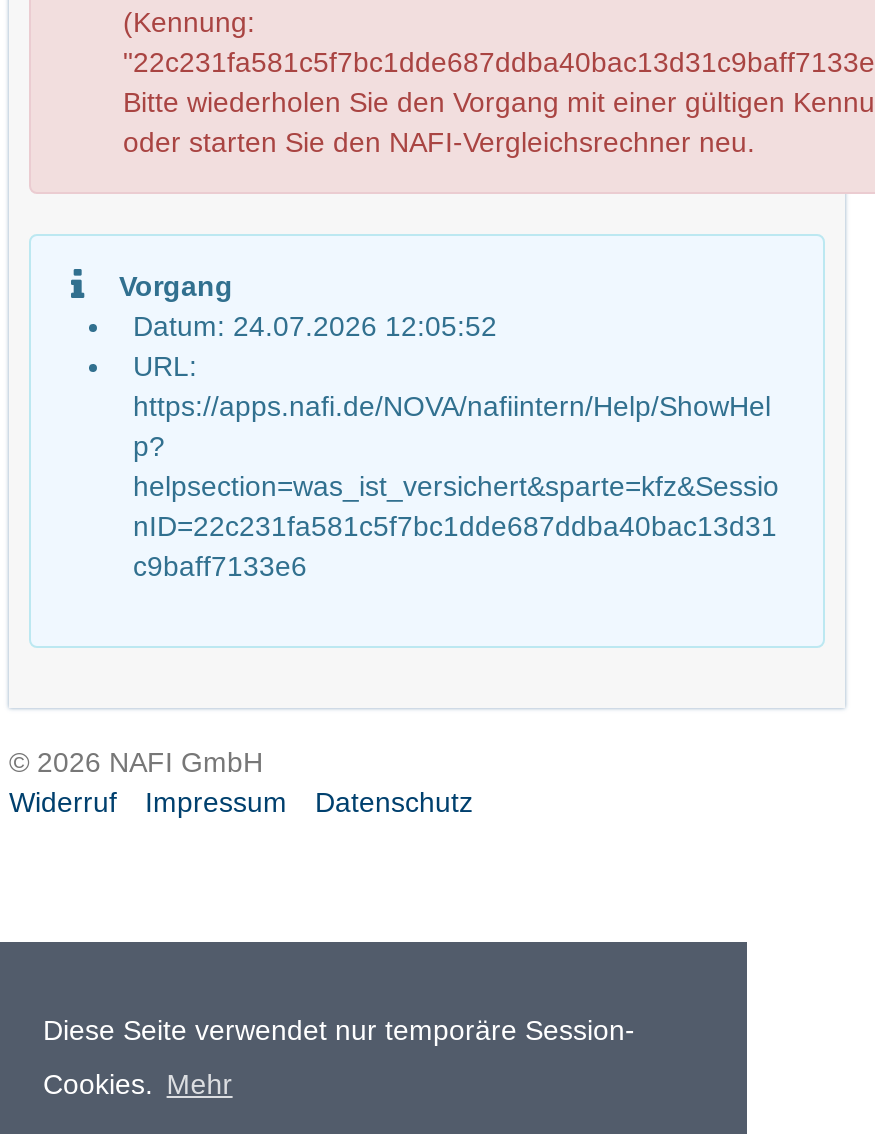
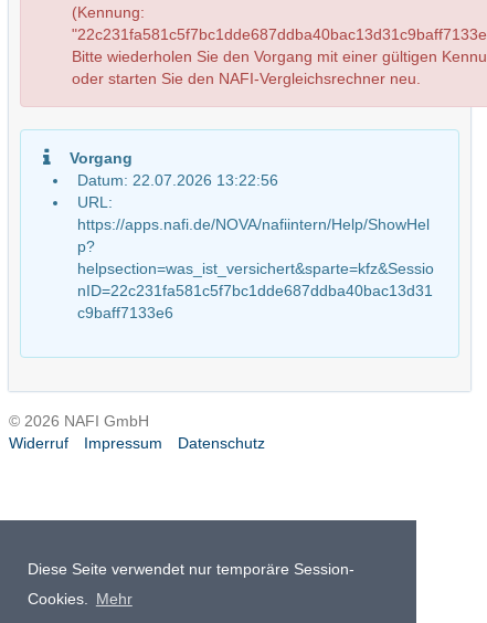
[133,310,497,342] Datum: 24.07.2026 12:05:52 -> [77,171,278,189] Datum: 22.07.2026 13:22:56

